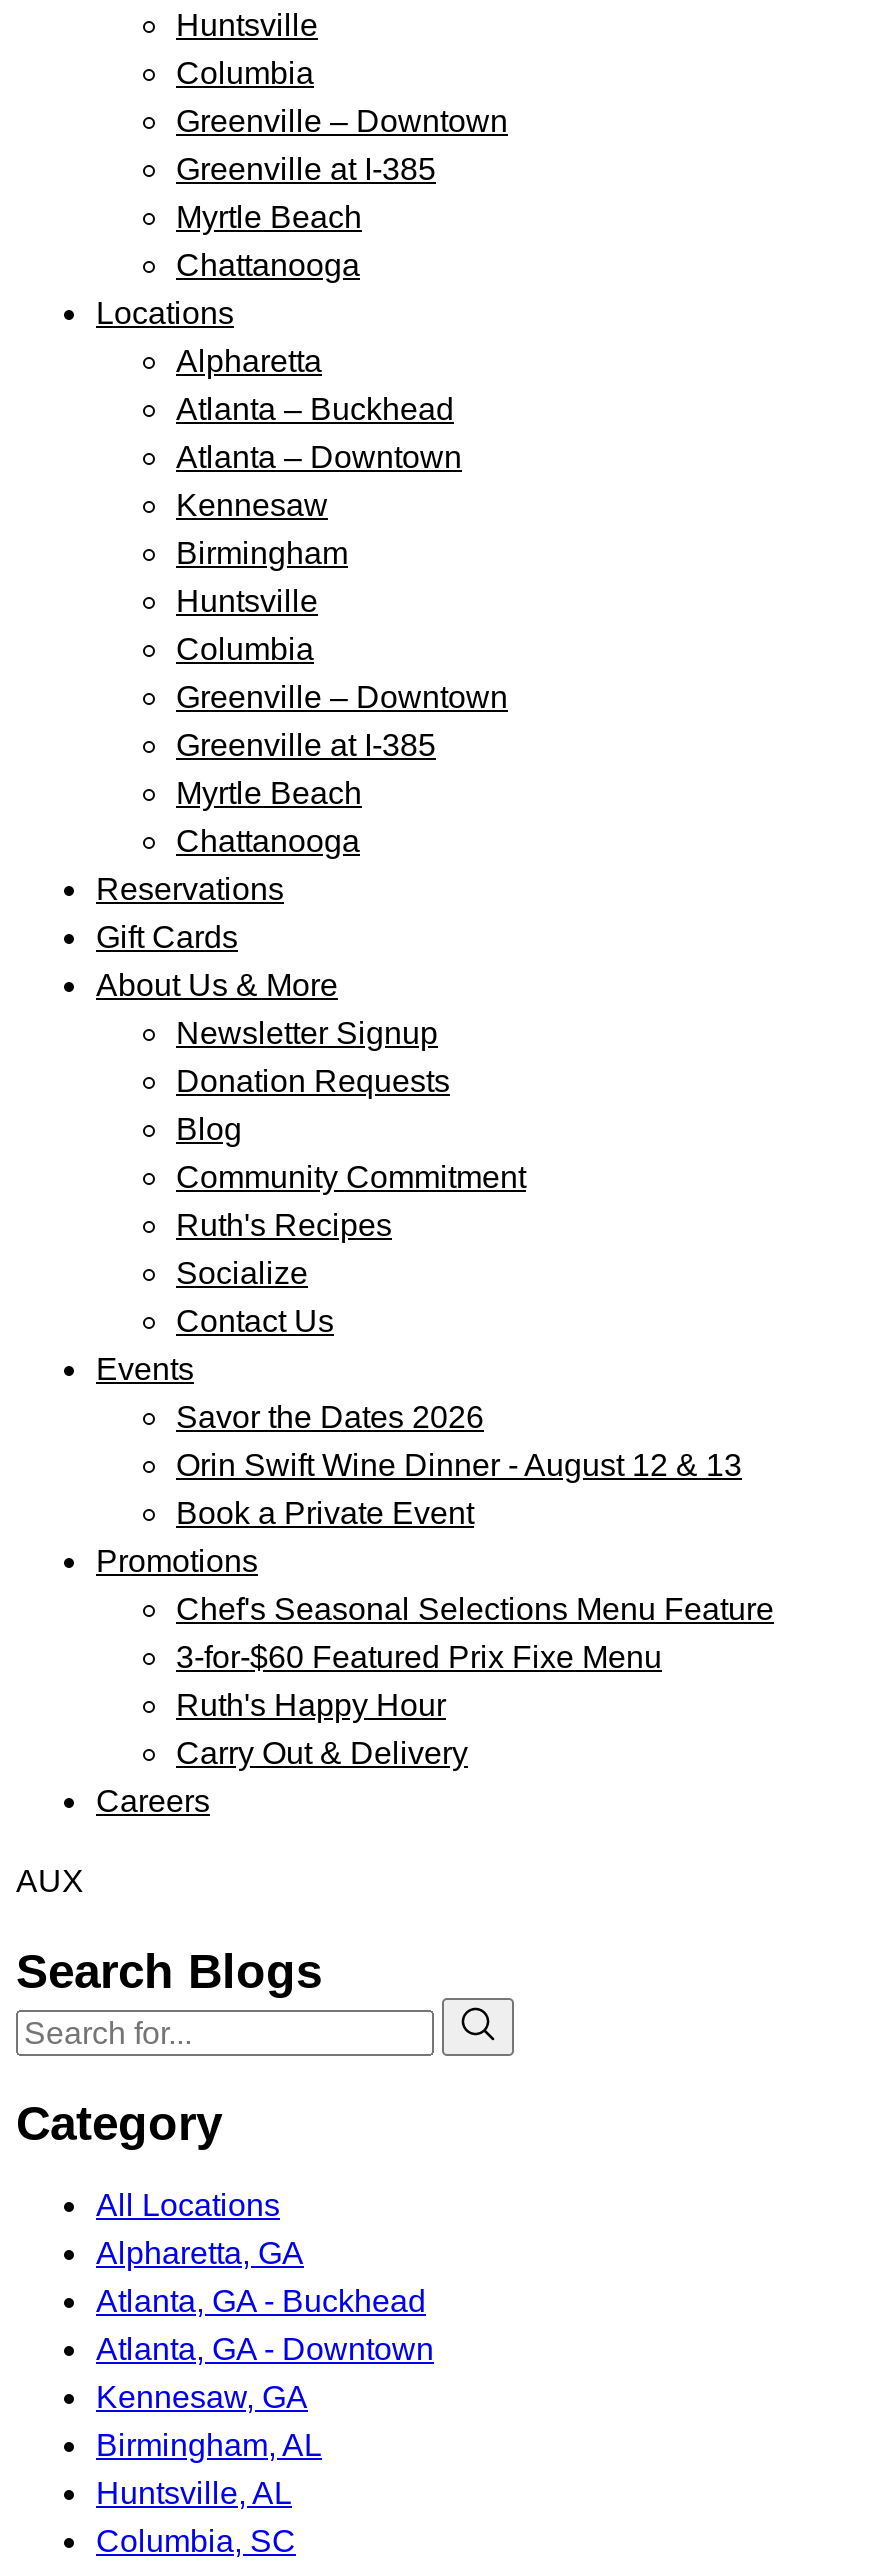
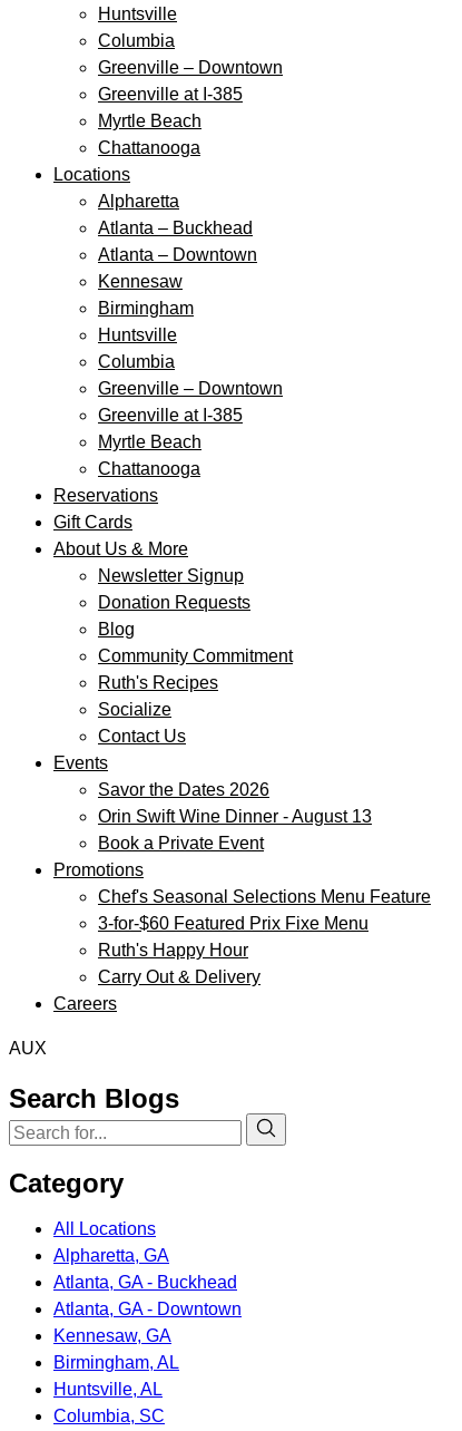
[176,1448,742,1482] Orin Swift Wine Dinner - August 12 & 13 -> [98,807,372,826] Orin Swift Wine Dinner - August 13

